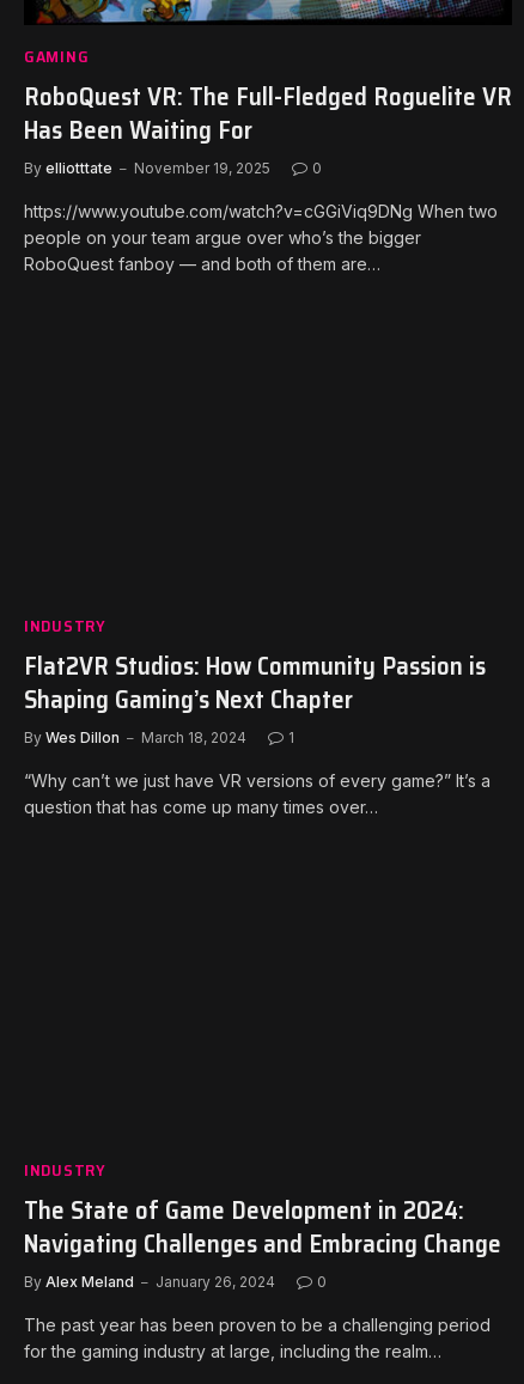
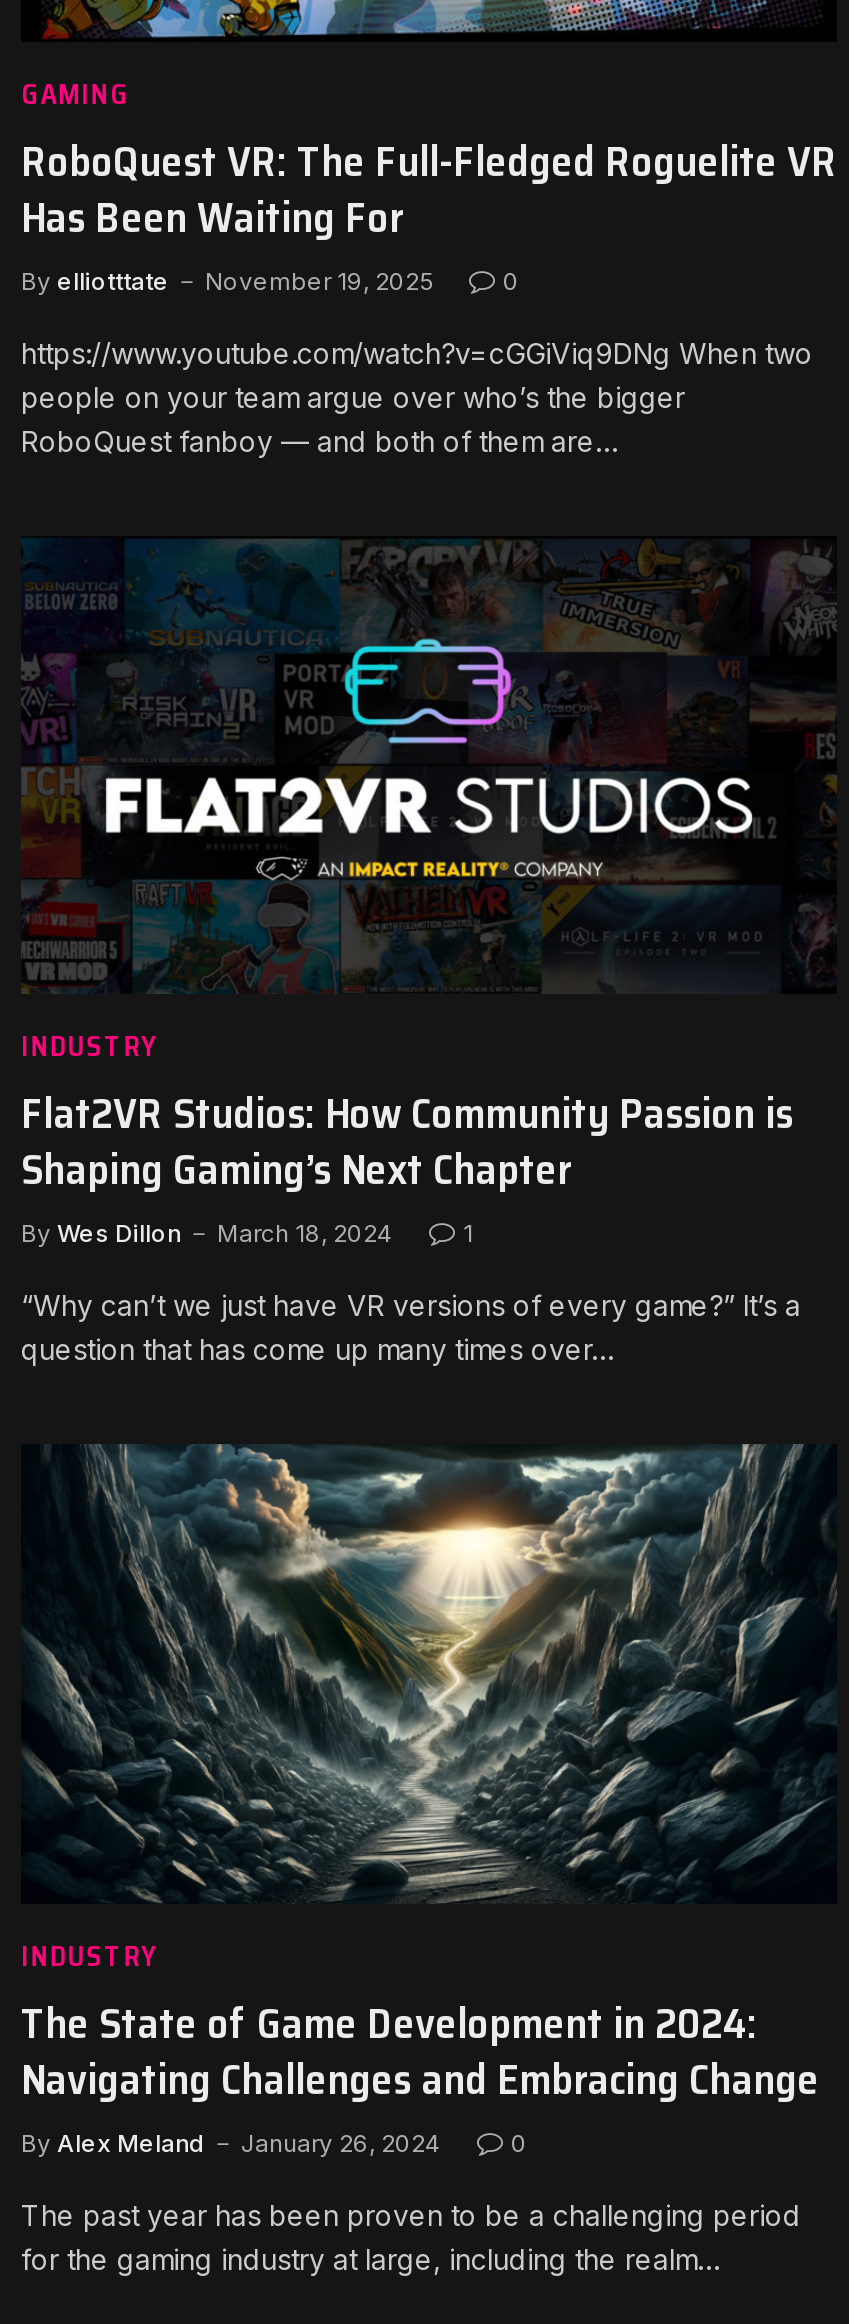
none -> [21,540,837,992] [image]
none -> [25,1442,837,1904] [image]

